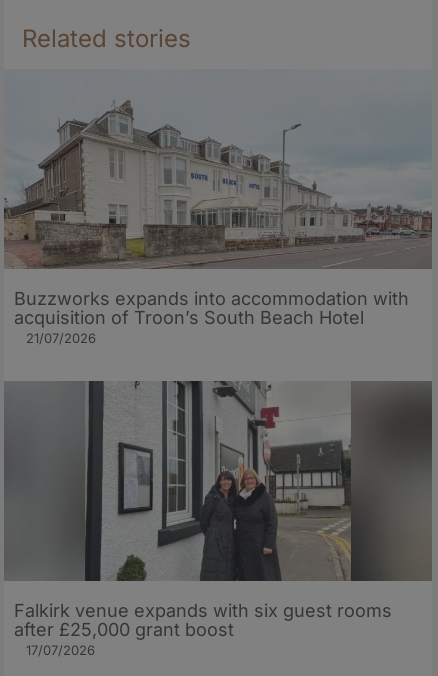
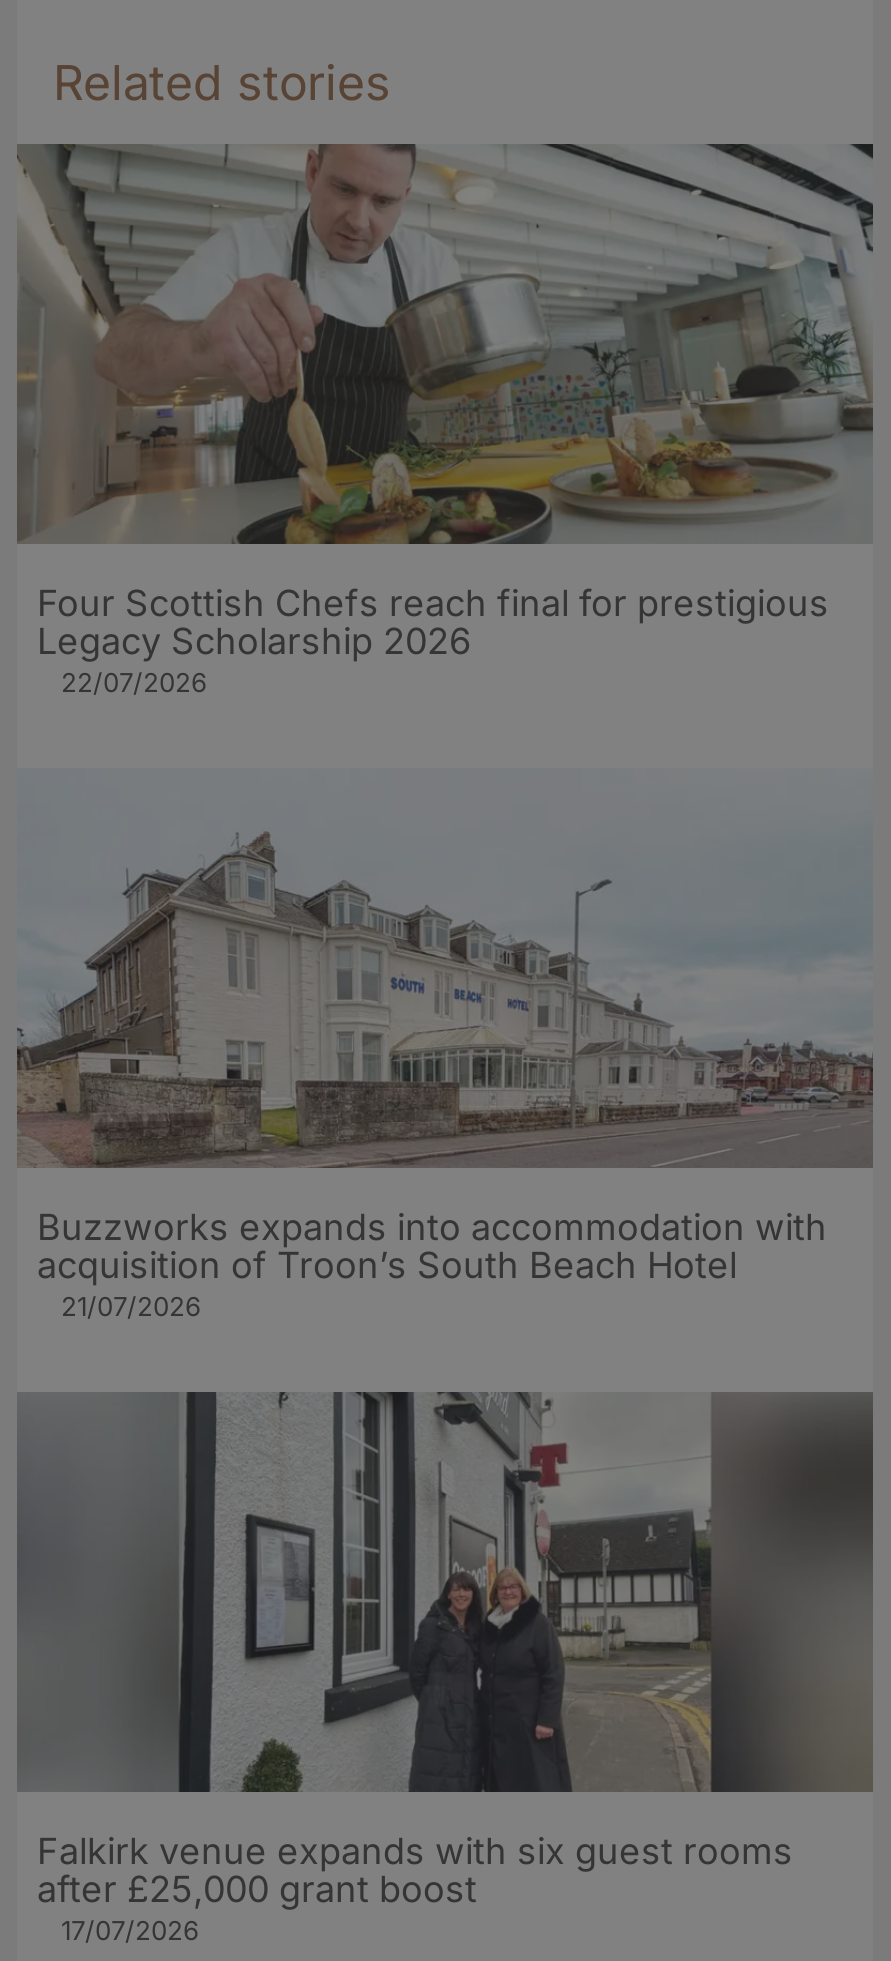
none -> [15,142,875,698] [image] | Four Scottish Chefs reach final for prestigious | Legacy Scholarship 2026 | 22/07/2026

